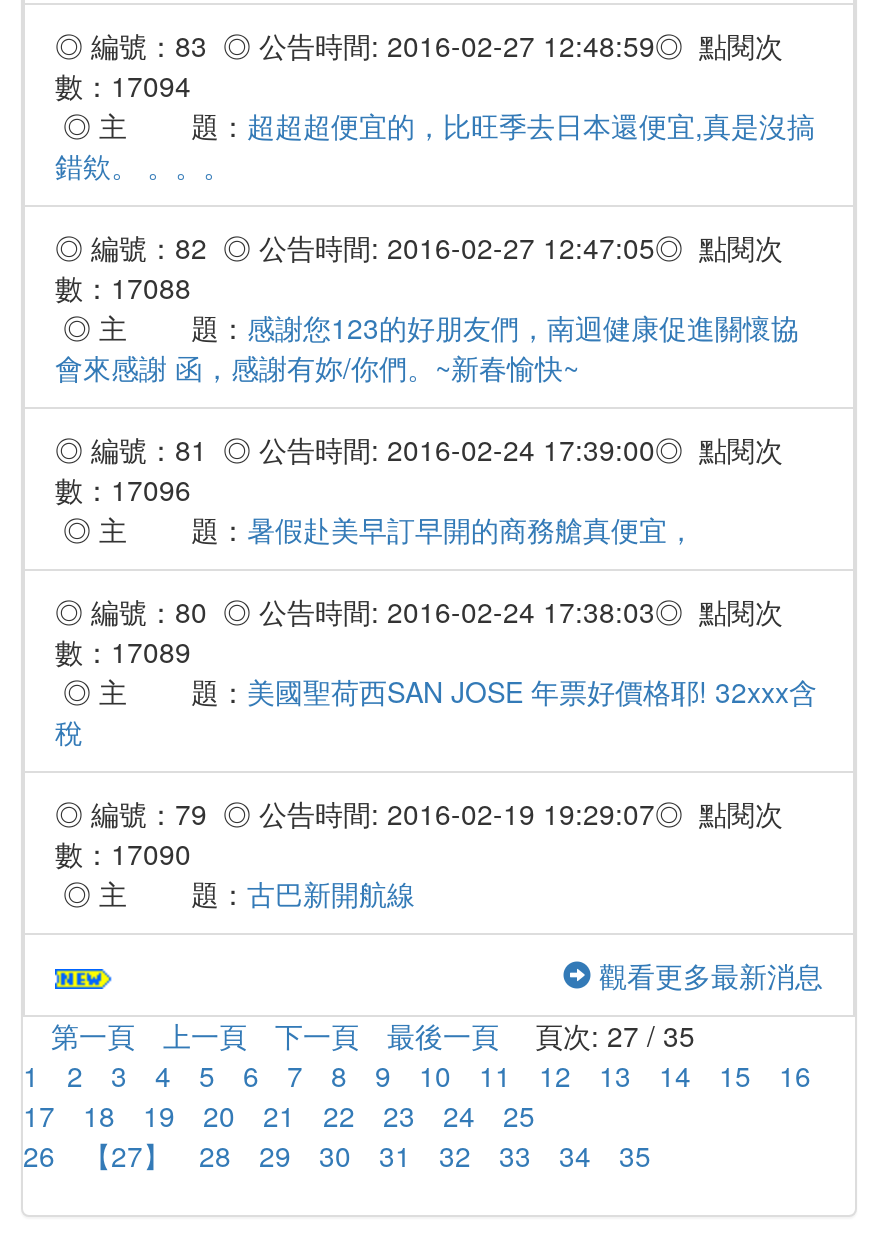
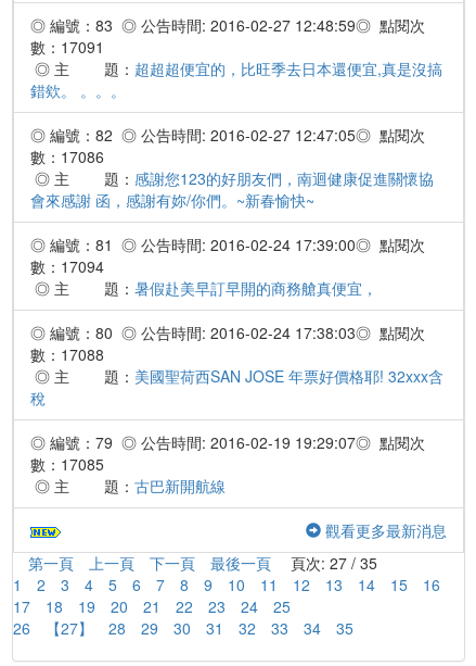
[55,65,199,105] 數：17094 -> [30,36,108,58] 數：17091
[55,267,199,307] 數：17088 -> [30,146,108,167] 數：17086
[55,469,199,509] 數：17096 -> [30,255,108,277] 數：17094
[55,631,199,671] 數：17089 -> [30,343,108,365] 數：17088
[55,833,199,873] 數：17090 -> [30,453,108,475] 數：17085

